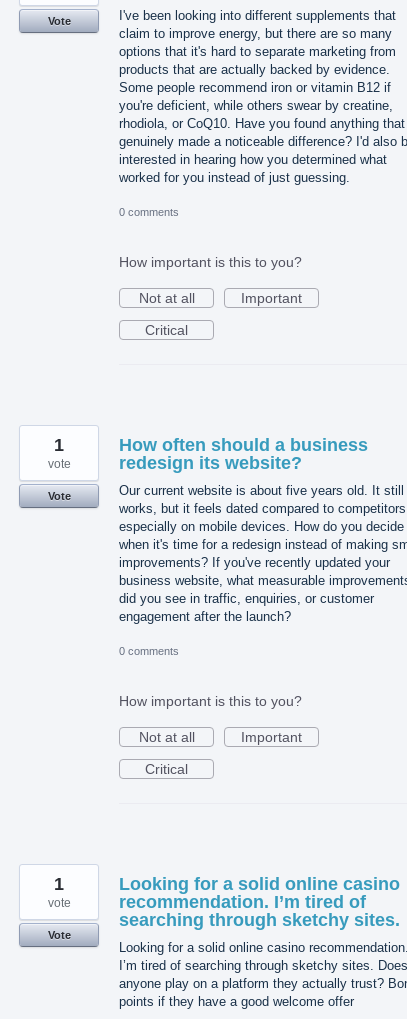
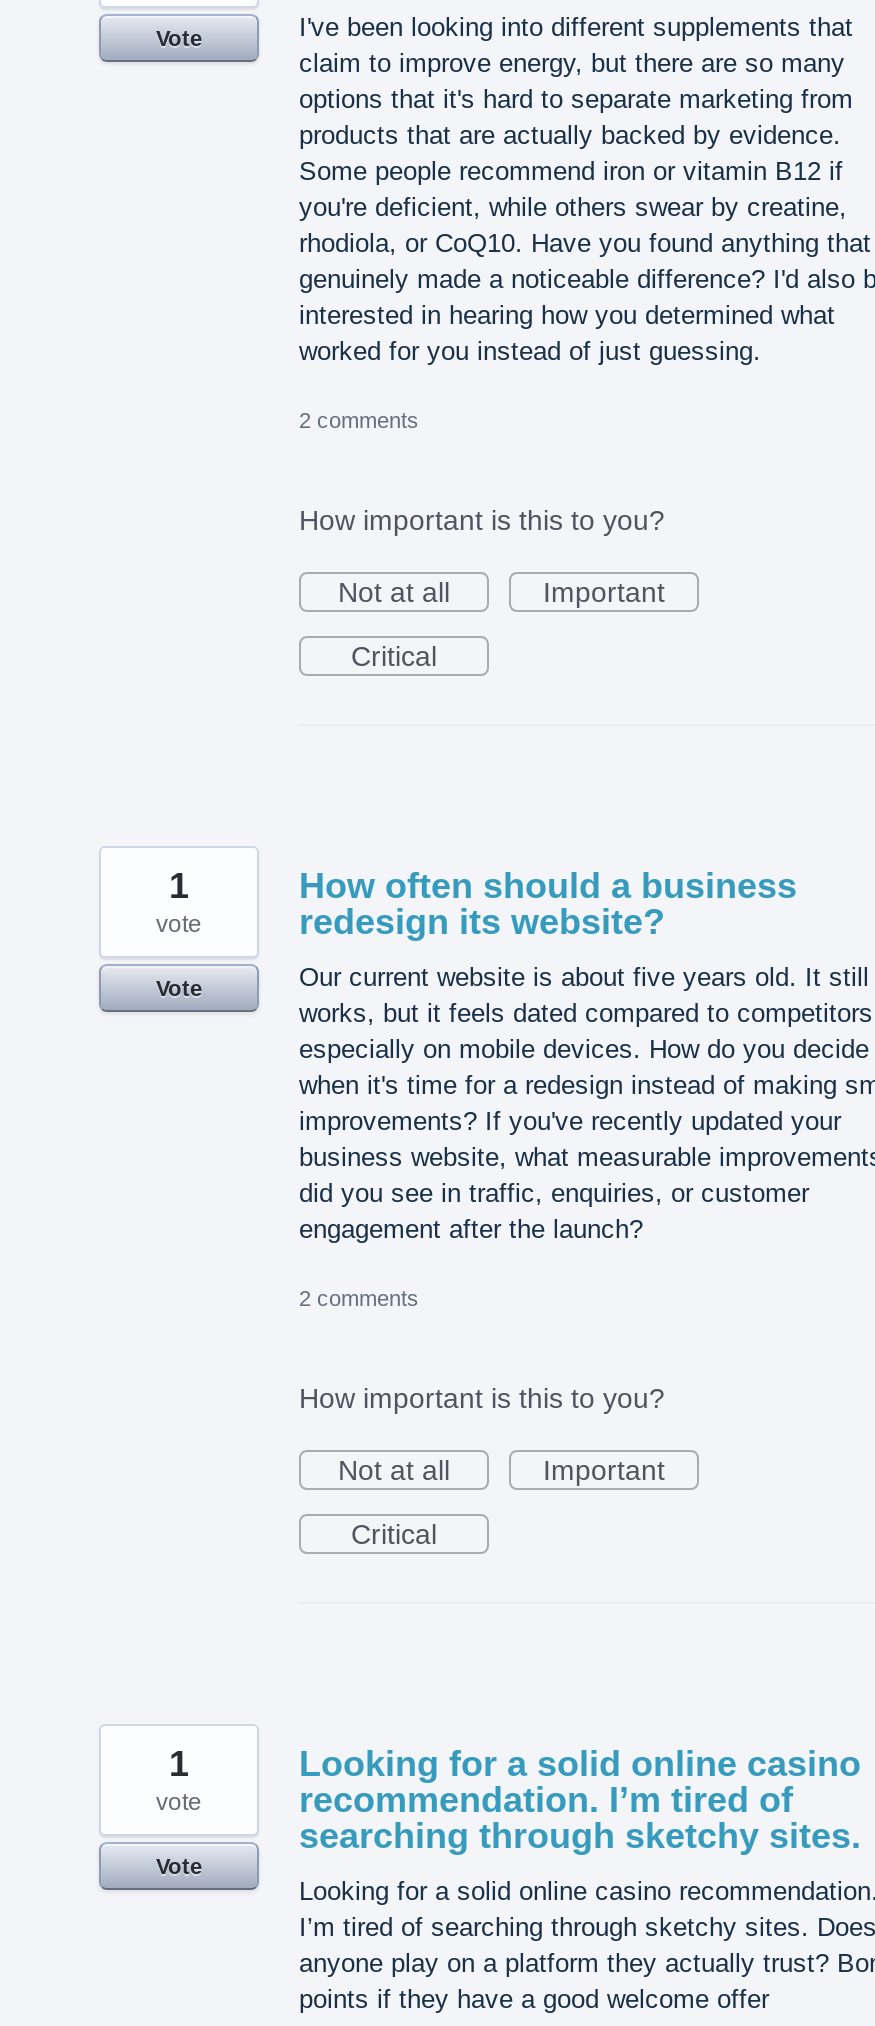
[119,206,179,218] 0 comments -> [299,408,419,432] 2 comments
[119,645,179,657] 0 comments -> [299,1286,419,1310] 2 comments

